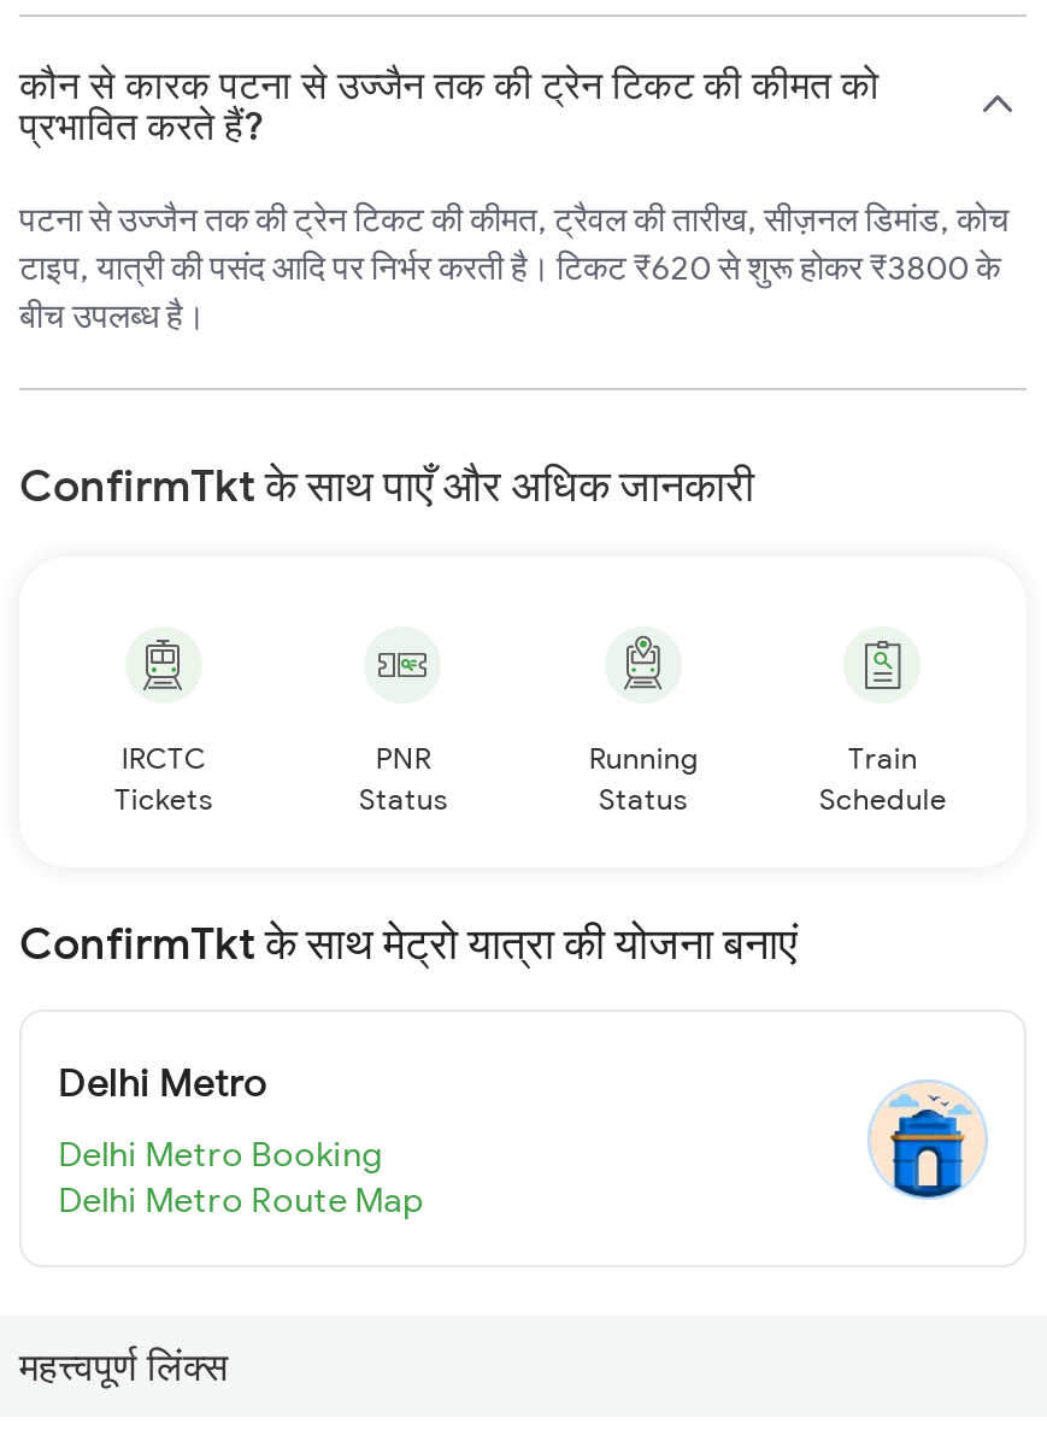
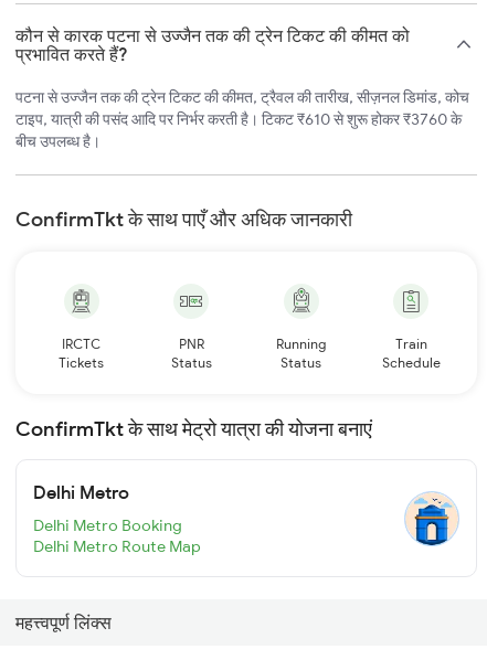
[19,246,1000,289] टाइप, यात्री की पसंद आदि पर निर्भर करती है। टिकट ₹620 से शुरू होकर ₹3800 के -> [15,109,462,129] टाइप, यात्री की पसंद आदि पर निर्भर करती है। टिकट ₹610 से शुरू होकर ₹3760 के

